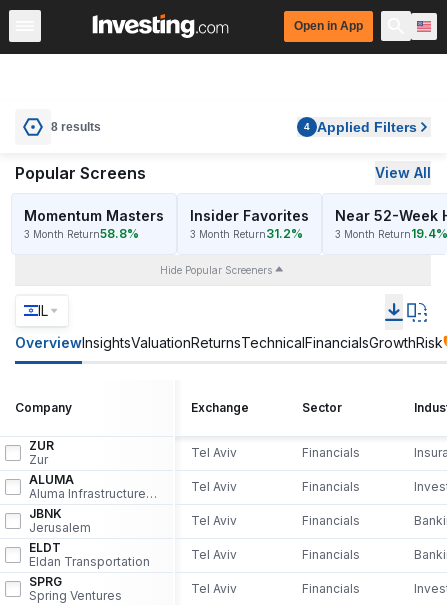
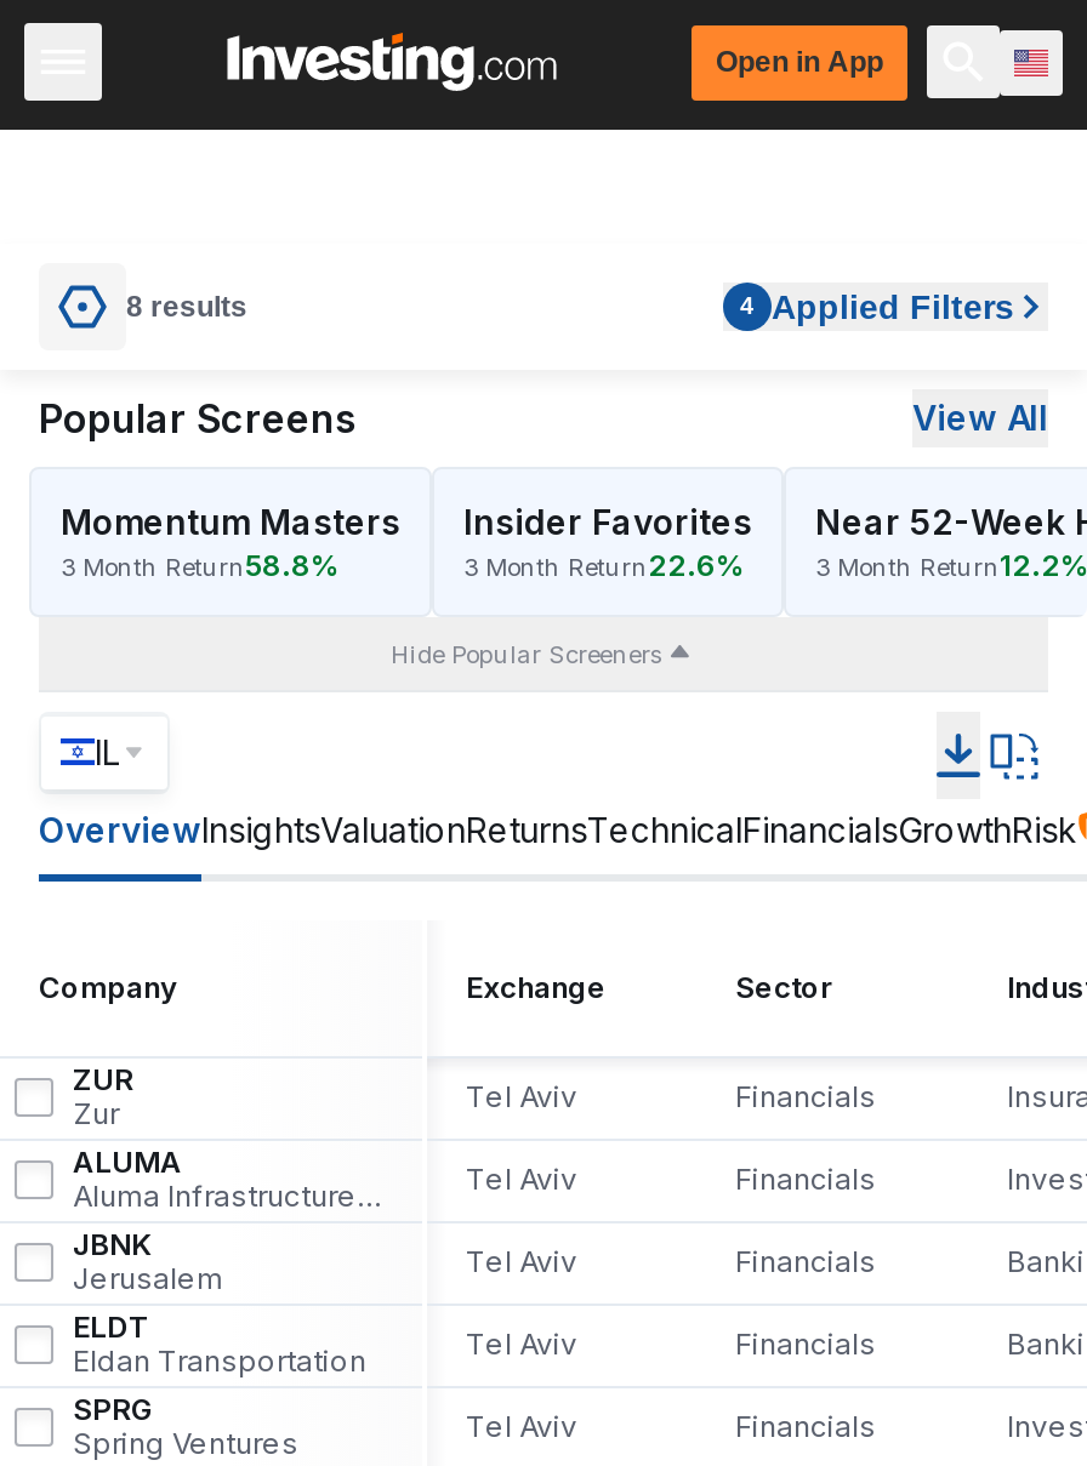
[190,226,303,241] 3 Month Return31.2% -> [463,546,745,583] 3 Month Return22.6%
[335,226,447,241] 3 Month Return19.4% -> [815,546,1087,583] 3 Month Return12.2%

